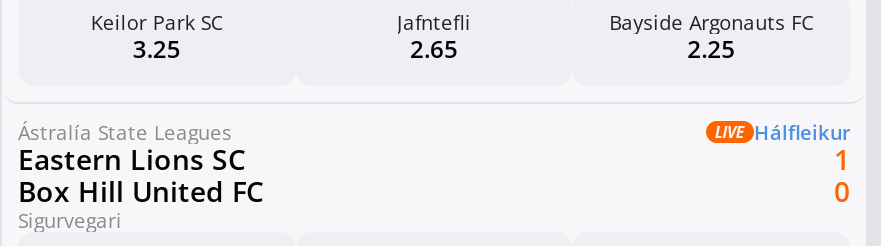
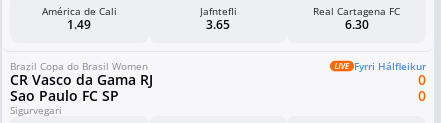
[91,8,223,66] Keilor Park SC | 3.25 -> [42,4,117,33] América de Cali | 1.49
[609,8,813,66] Bayside Argonauts FC | 2.25 -> [313,4,400,33] Real Cartagena FC | 6.30
[410,32,458,66] 2.65 -> [206,16,230,33] 3.65
[18,118,850,210] Ástralía State Leagues | Hálfleikur | Eastern Lions SC | Box Hill United FC -> [10,59,426,105] Brazil Copa do Brasil Women | Fyrri Hálfleikur | CR Vasco da Gama RJ | Sao Paulo FC SP
[834,140,850,178] 1 -> [418,70,426,89] 0

